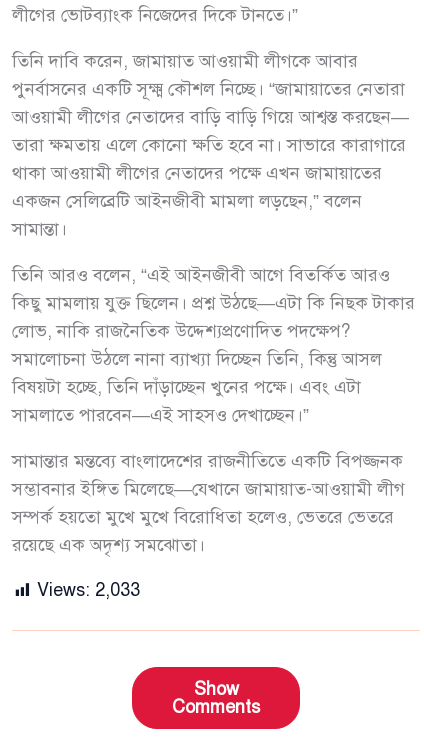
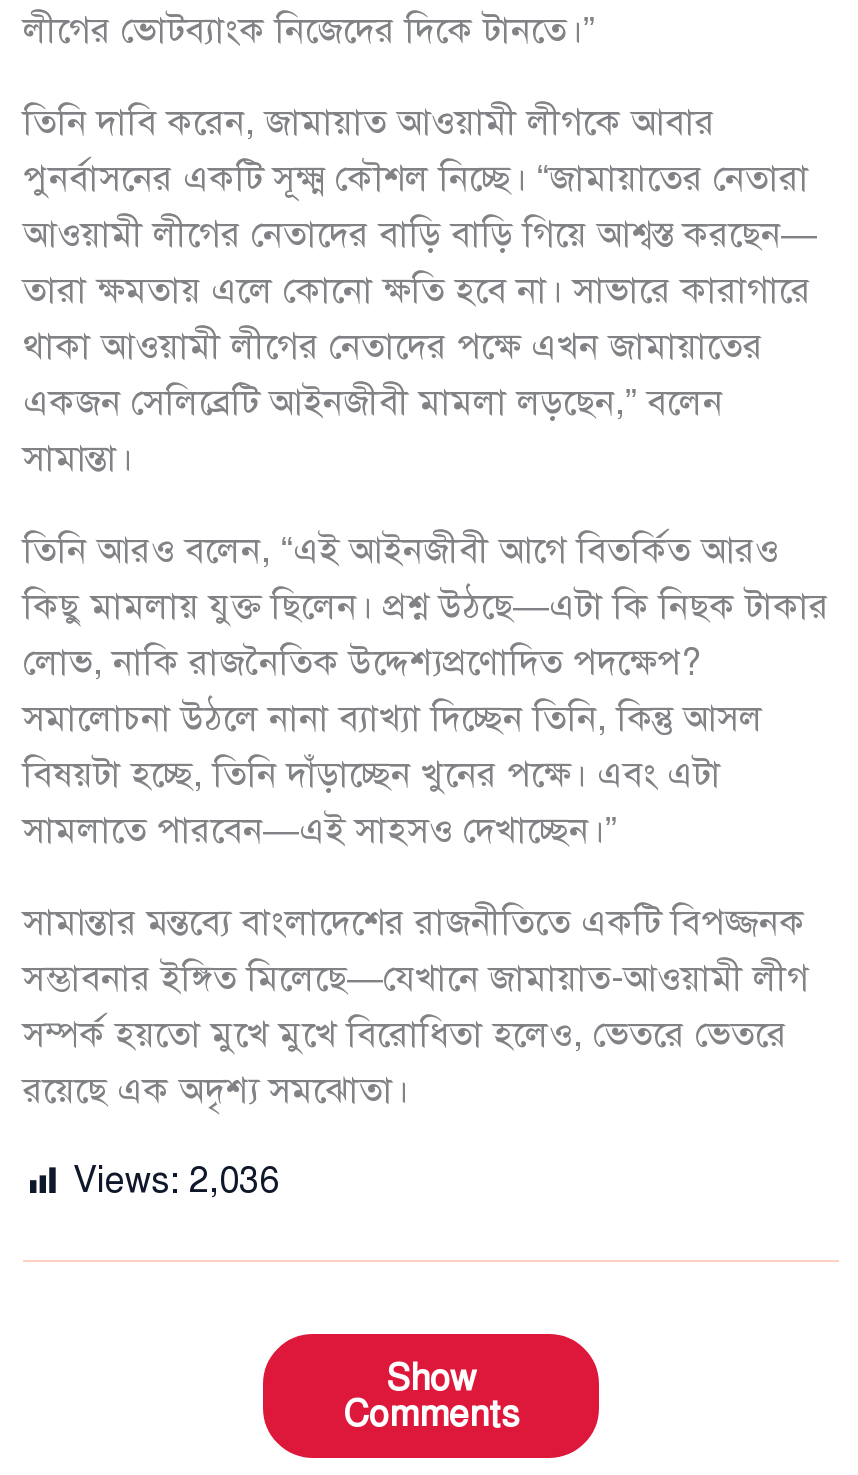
[37,579,140,601] Views: 2,033 -> [73,1159,279,1203] Views: 2,036

